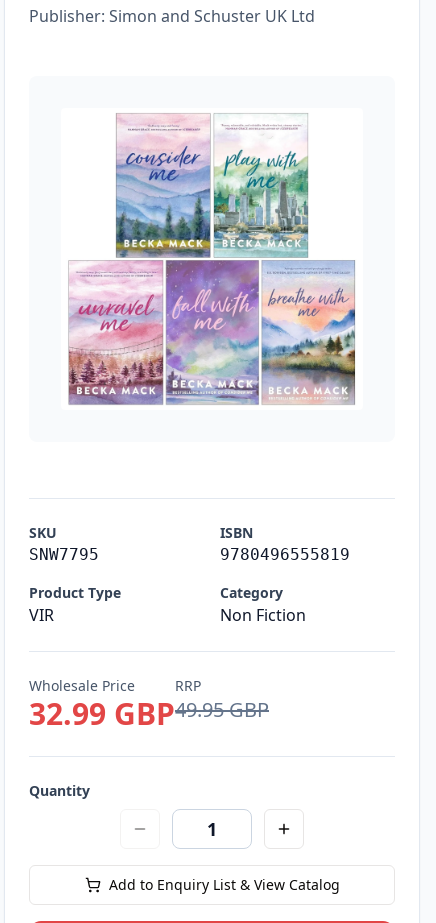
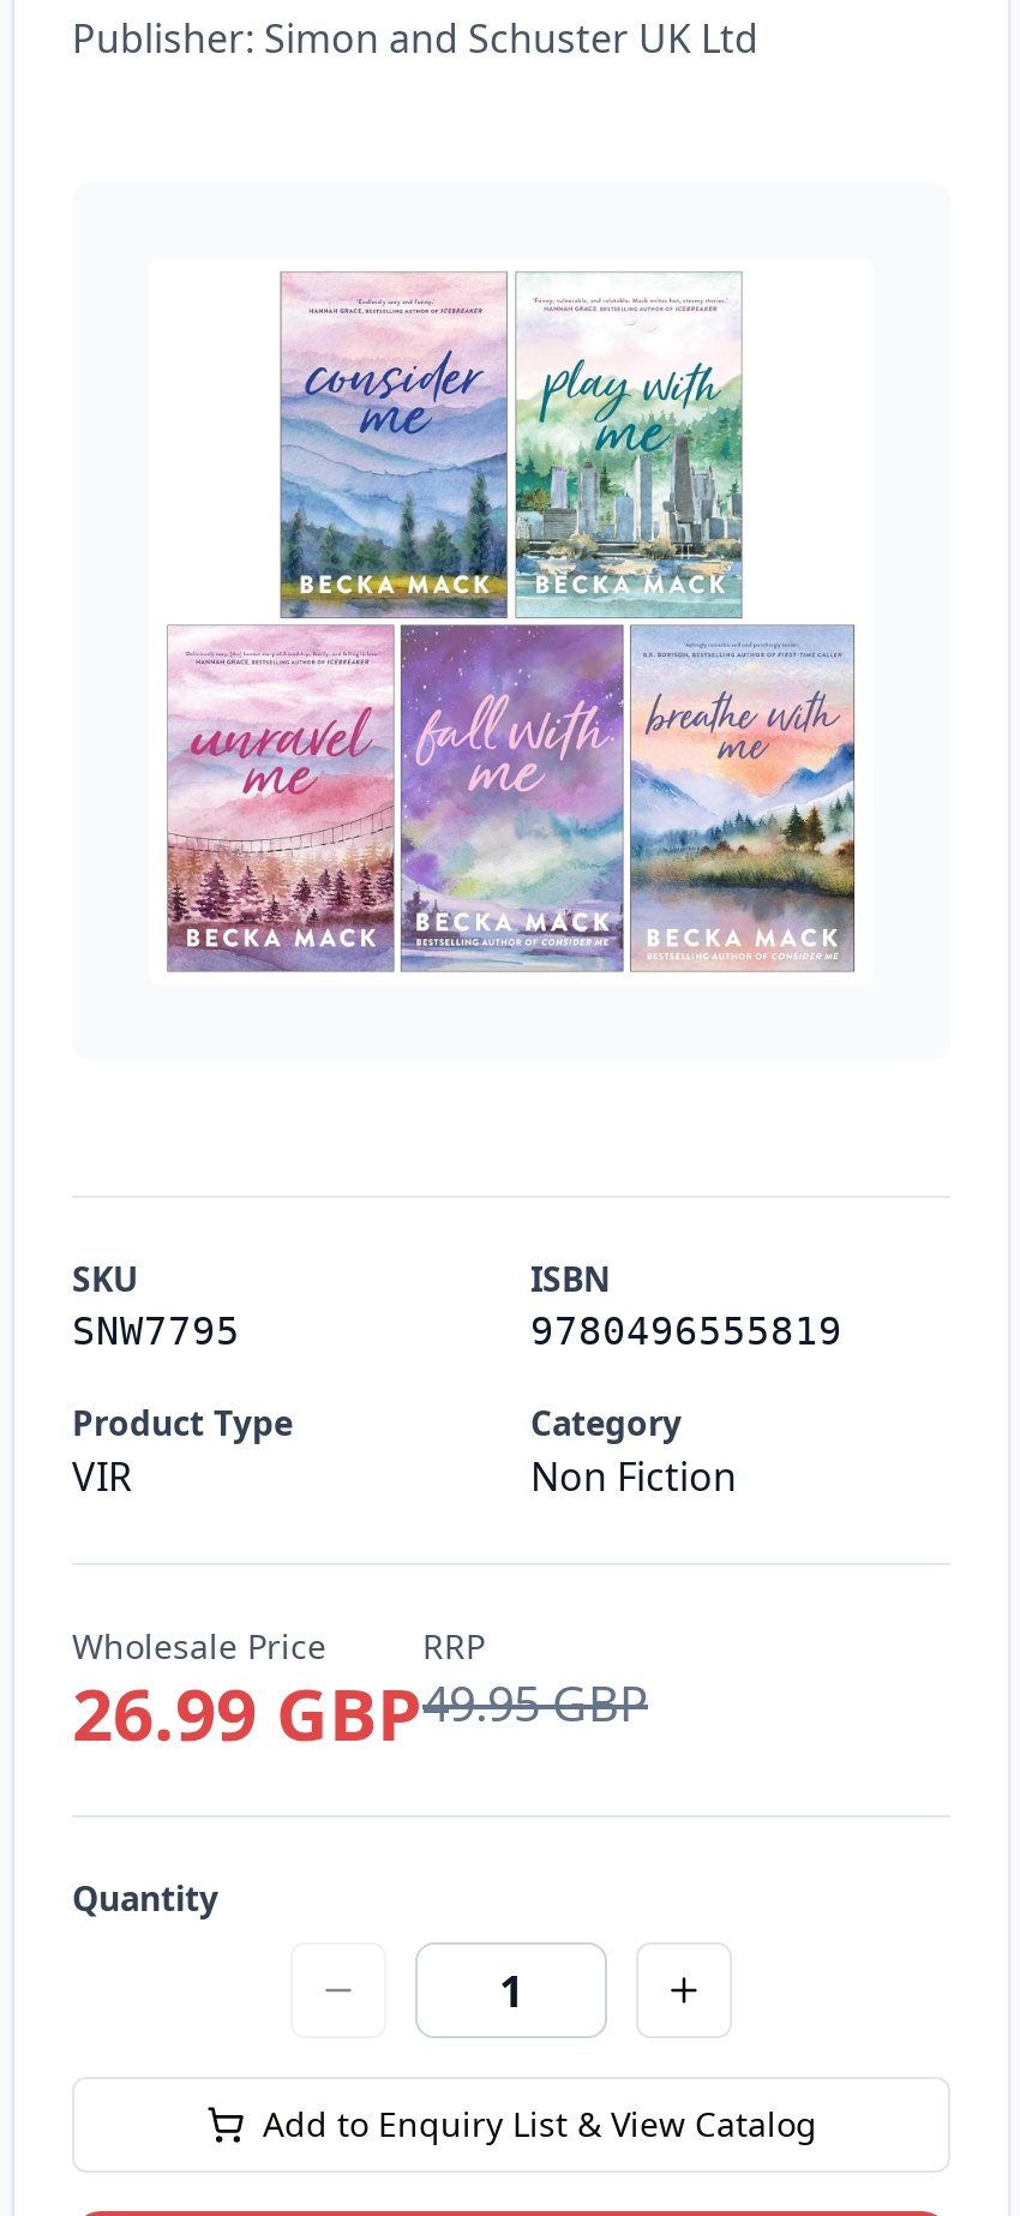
[29,693,175,734] 32.99 GBP -> [72,1664,422,1762] 26.99 GBP

